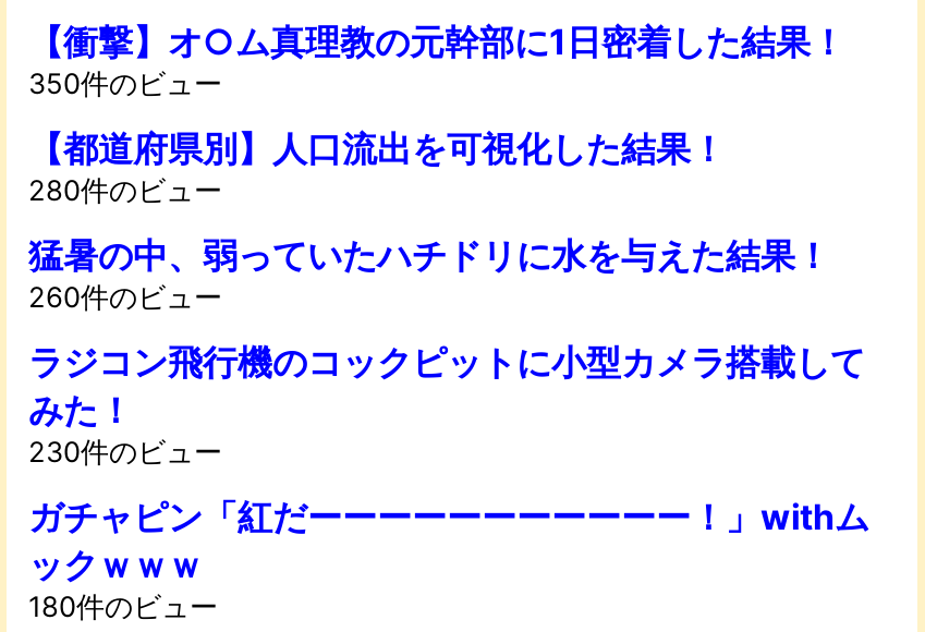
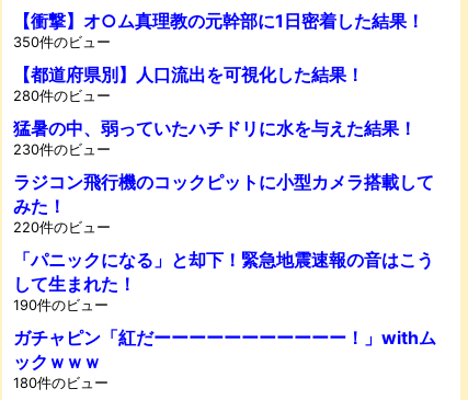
[28,281,222,314] 260件のビュー -> [13,141,111,158] 230件のビュー
[28,436,222,468] 230件のビュー -> [13,219,434,313] 220件のビュー | 「パニックになる」と却下！緊急地震速報の音はこう | して生まれた！ | 190件のビュー

